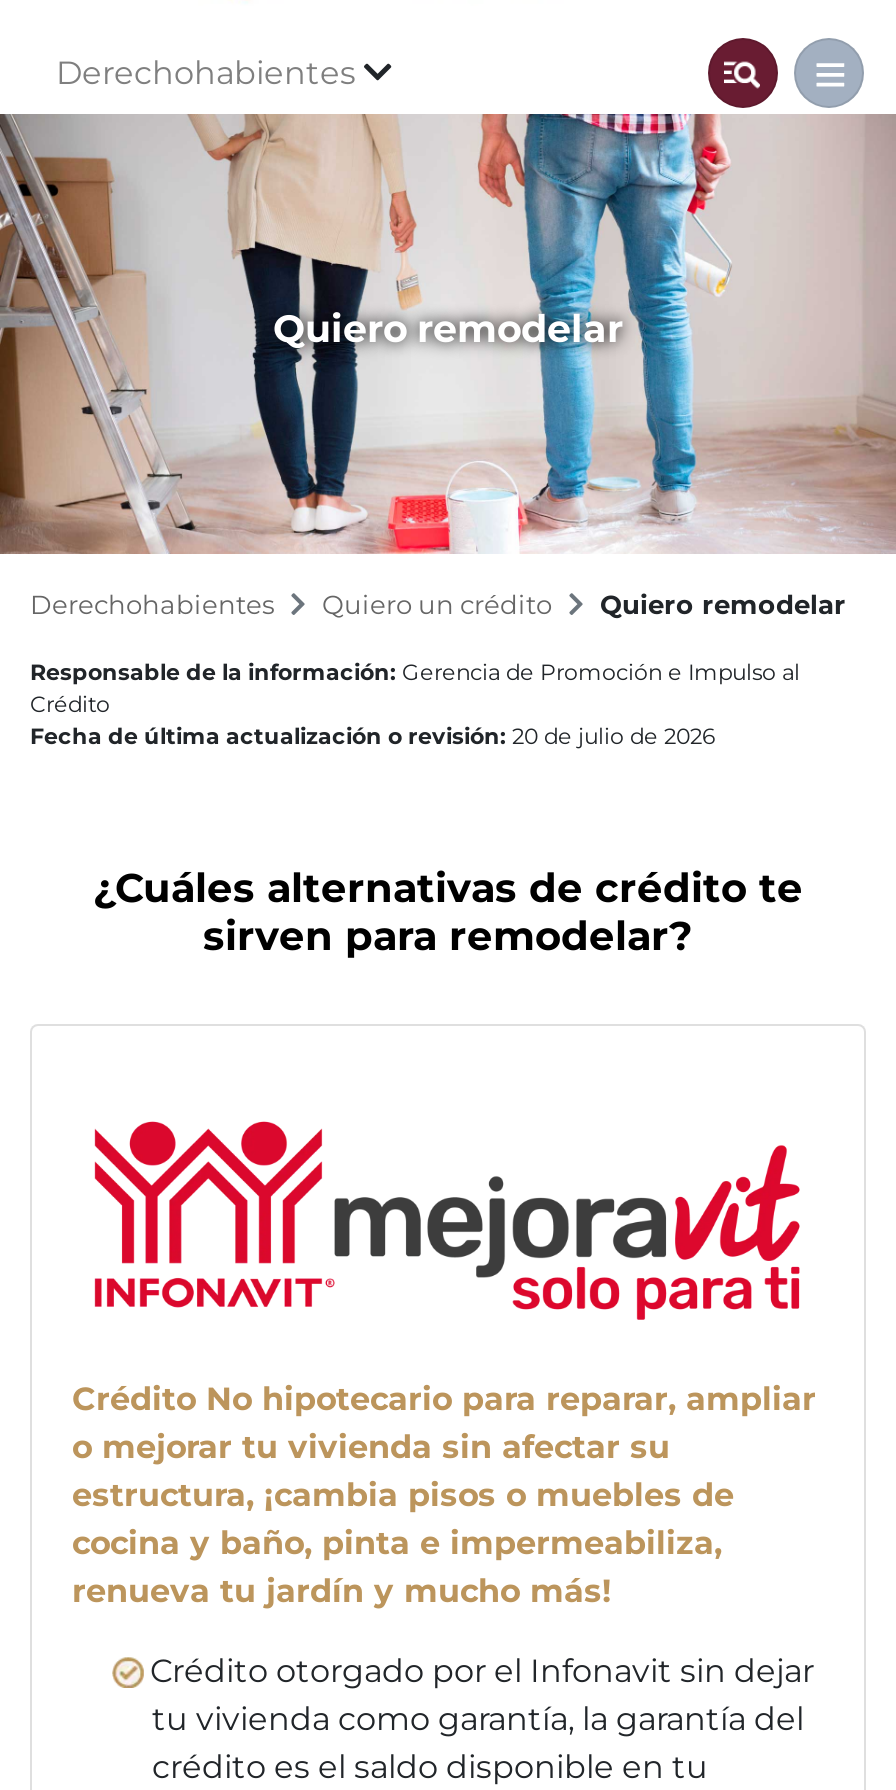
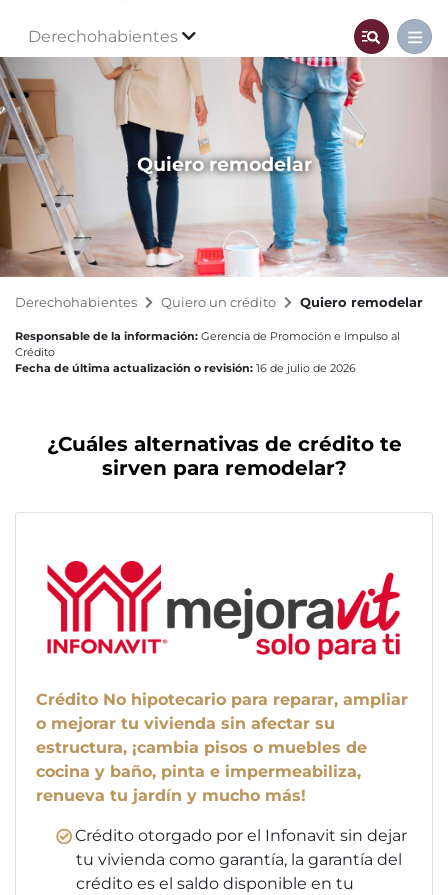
[30,722,716,750] Fecha de última actualización o revisión: 20 de julio de 2026 -> [15,361,356,375] Fecha de última actualización o revisión: 16 de julio de 2026

